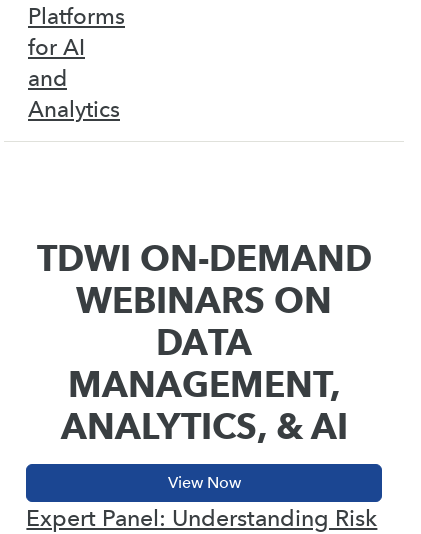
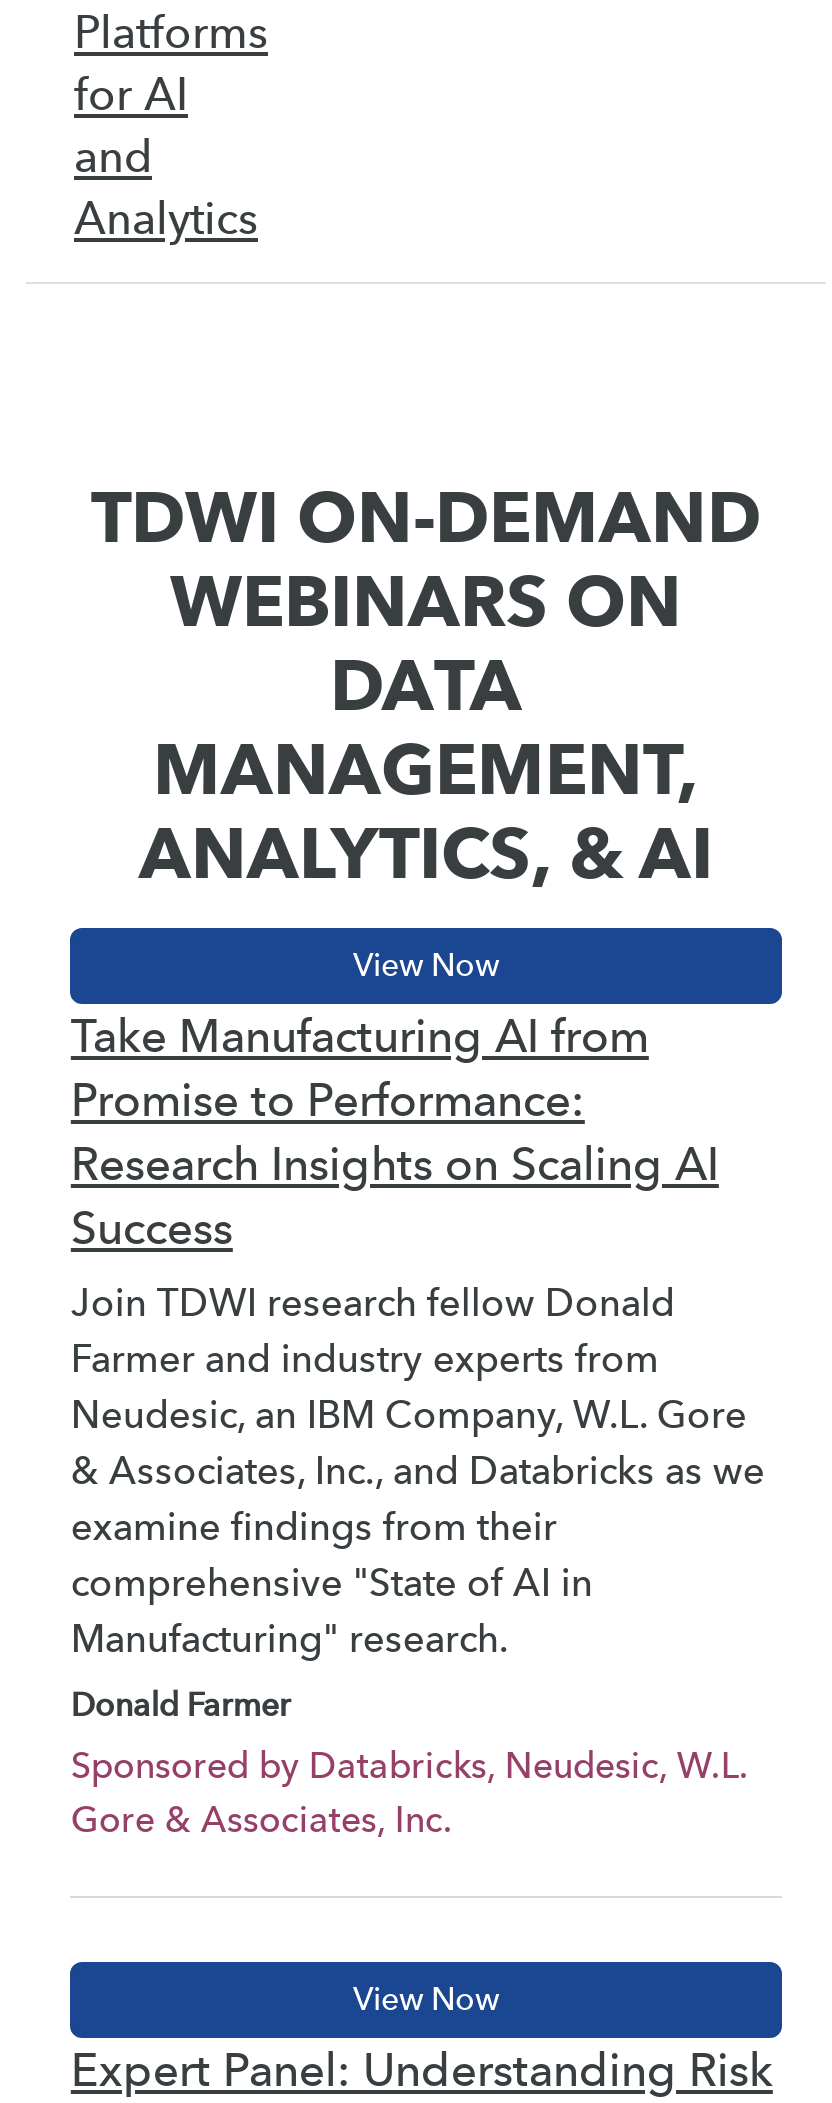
none -> [71,1007,765,1842] Take Manufacturing AI from | Promise to Performance: | Research Insights on Scaling AI | Success | Join TDWI research fellow Donald | Farmer and industry experts from | Neudesic, an IBM Company, W.L. Gore | & Associates, Inc., and Databricks as we | examine findings from their | comprehensive "State of AI in | Manufacturing" research. | Donald Farmer | Sponsored by Databricks, Neudesic, W.L. | Gore & Associates, Inc.

